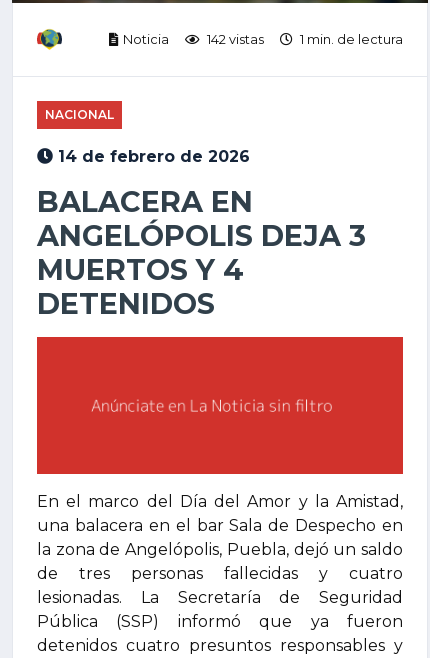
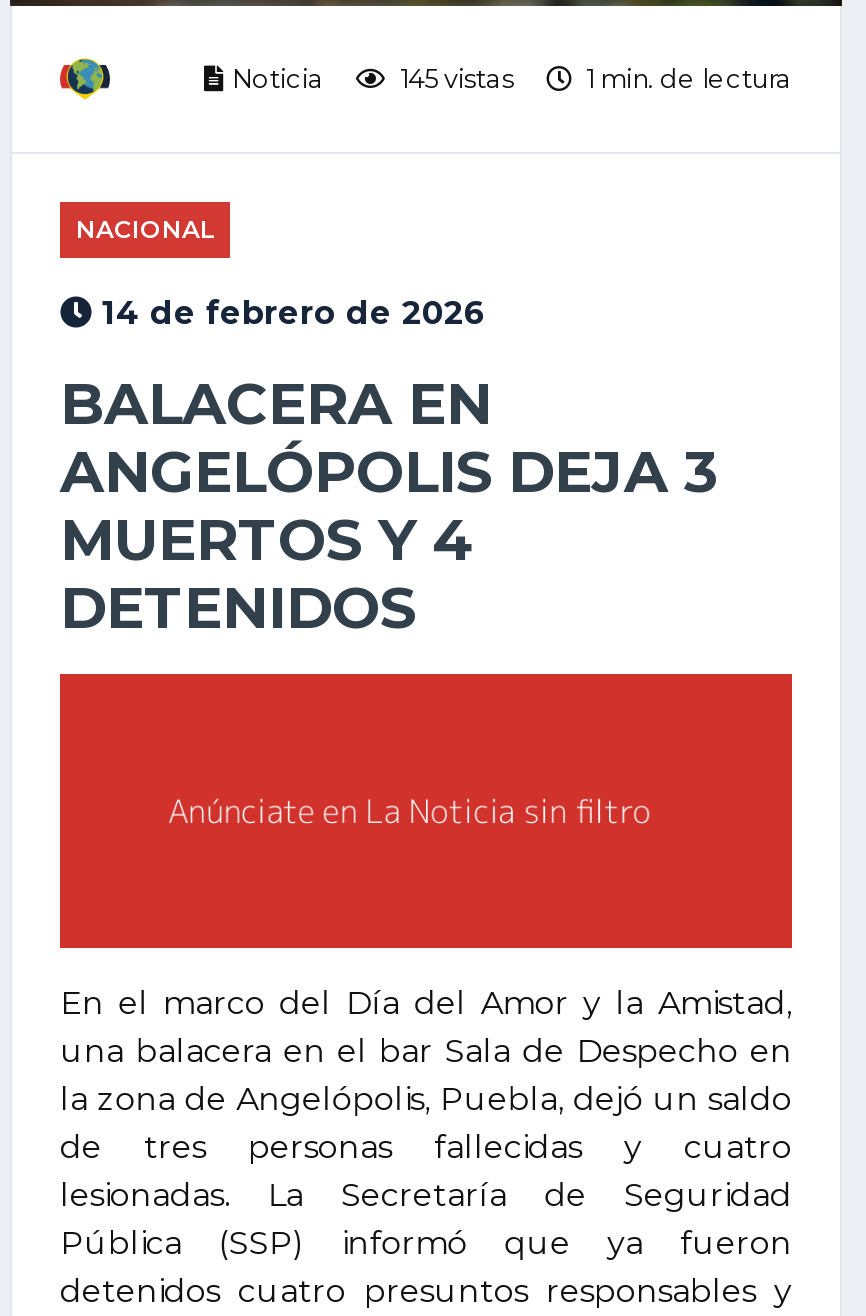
[207,32,264,47] 142 vistas -> [400,64,514,94] 145 vistas

